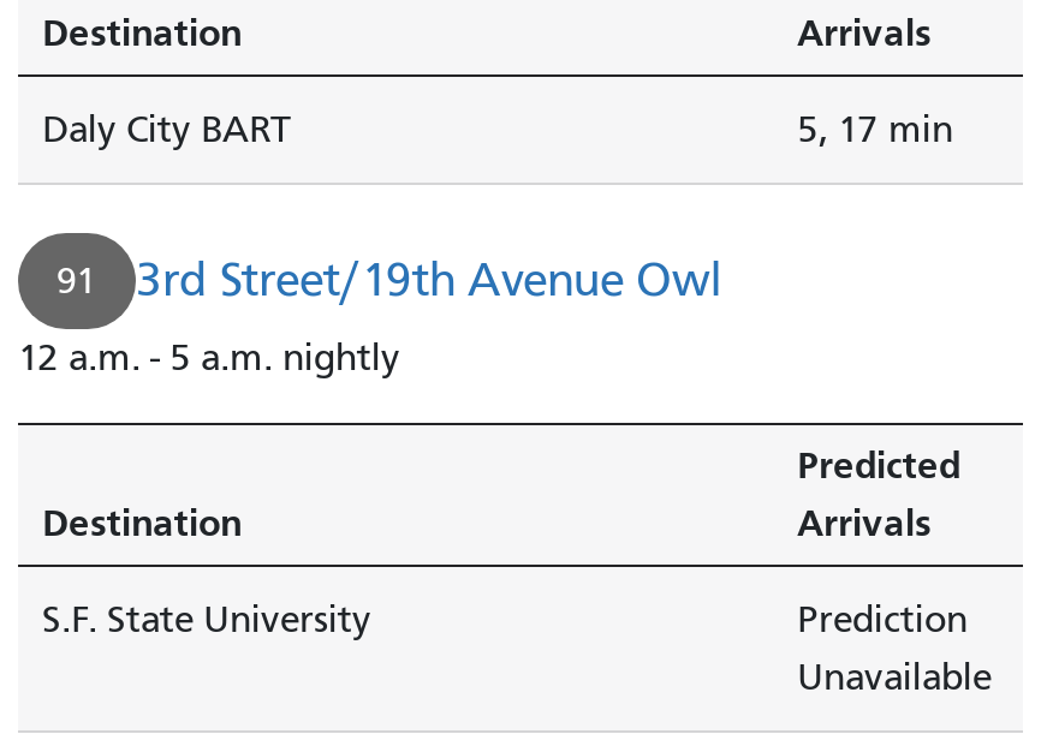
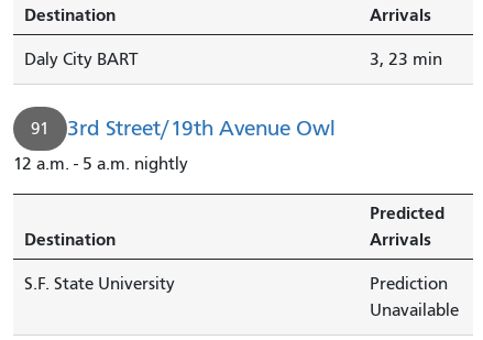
[797,107,953,150] 5, 17 min -> [370,49,442,69] 3, 23 min

